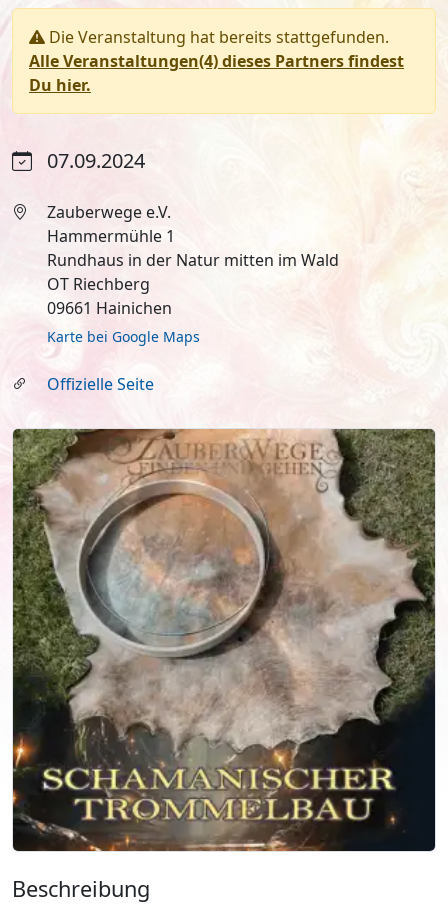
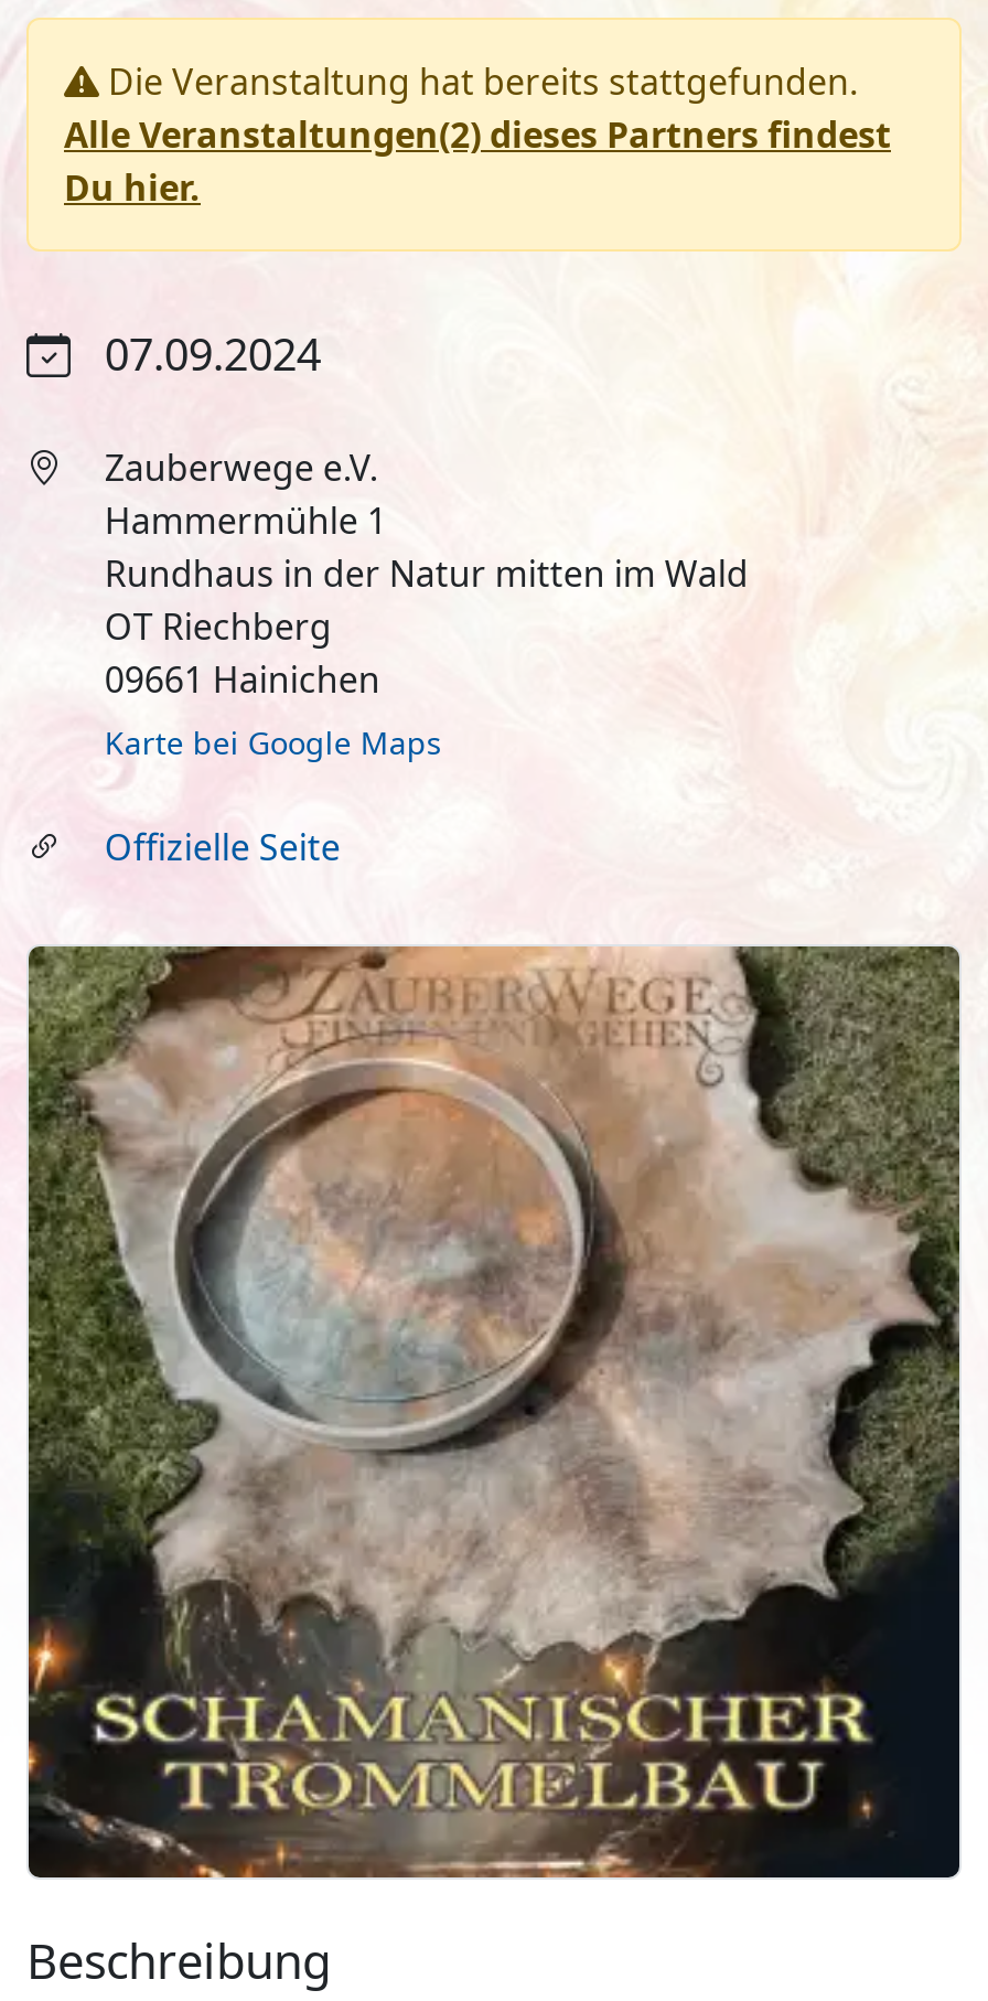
[29,50,404,72] Alle Veranstaltungen(4) dieses Partners findest -> [64,110,891,159] Alle Veranstaltungen(2) dieses Partners findest

